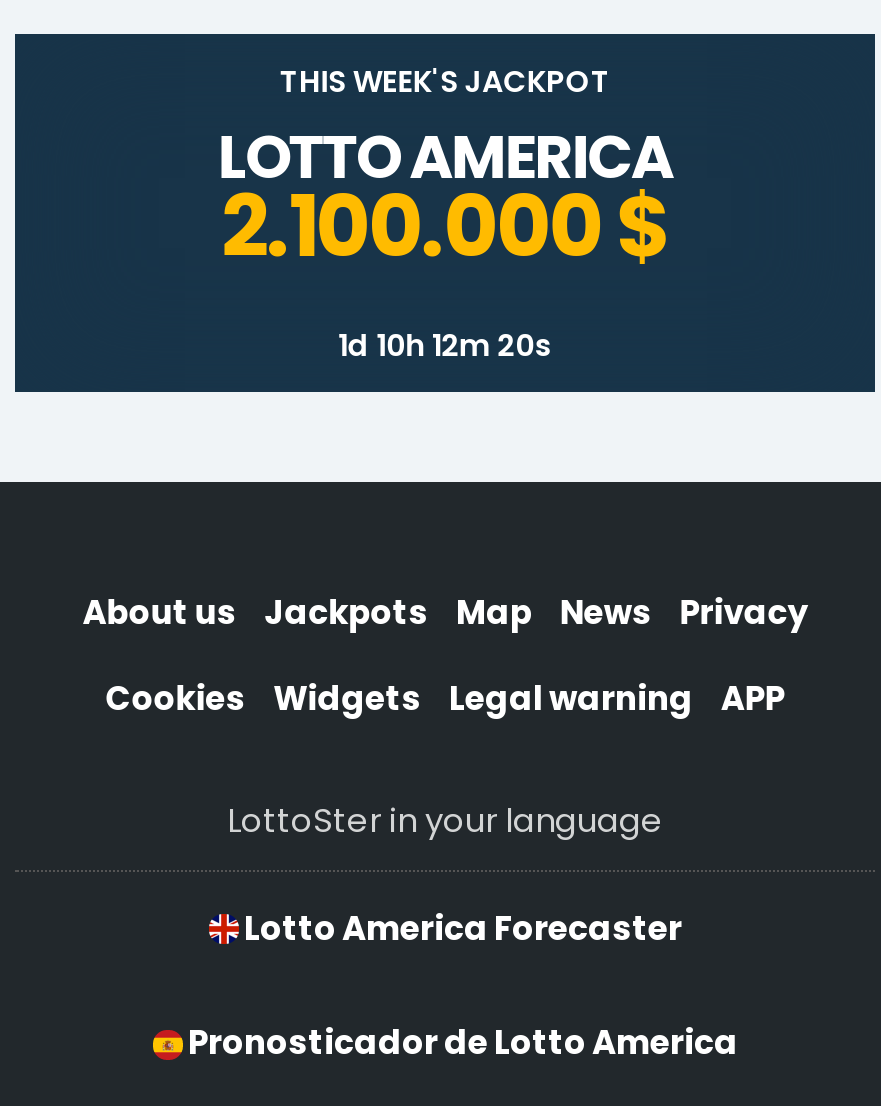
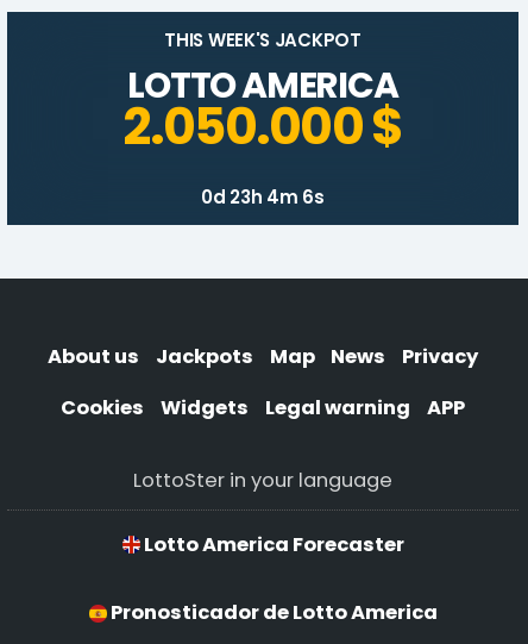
[221,168,669,366] 2.100.000 $ | 1d 10h 12m 20s -> [123,92,403,209] 2.050.000 $ | 0d 23h 4m 6s

